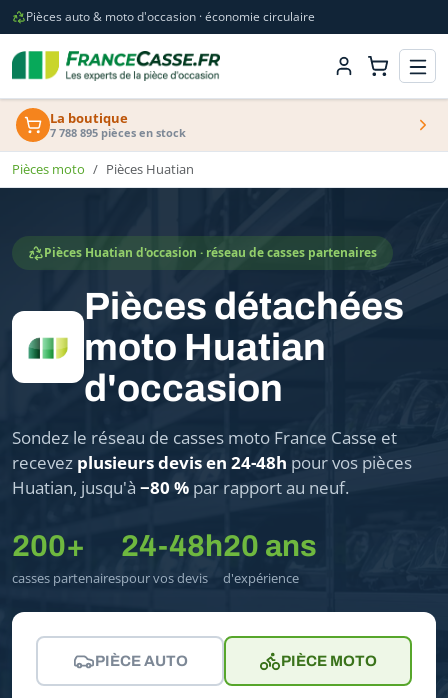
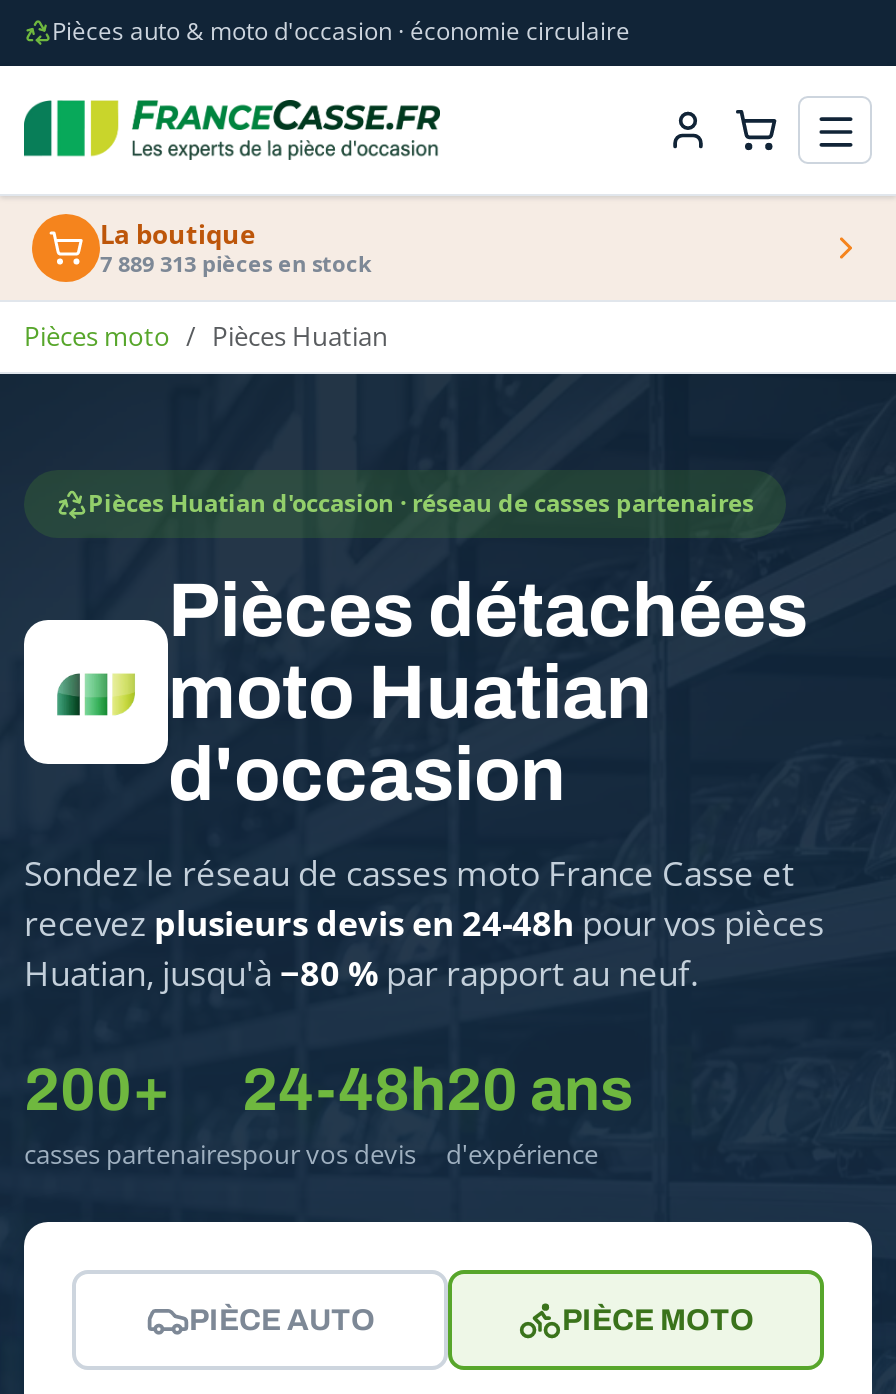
[50,125,186,140] 7 788 895 pièces en stock -> [100,248,372,278] 7 889 313 pièces en stock

